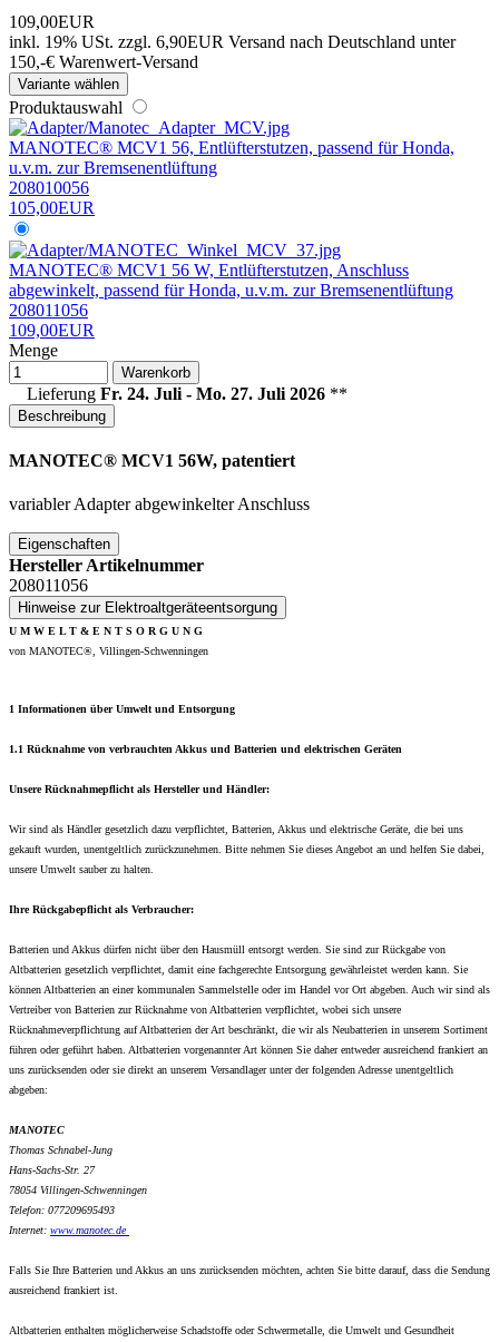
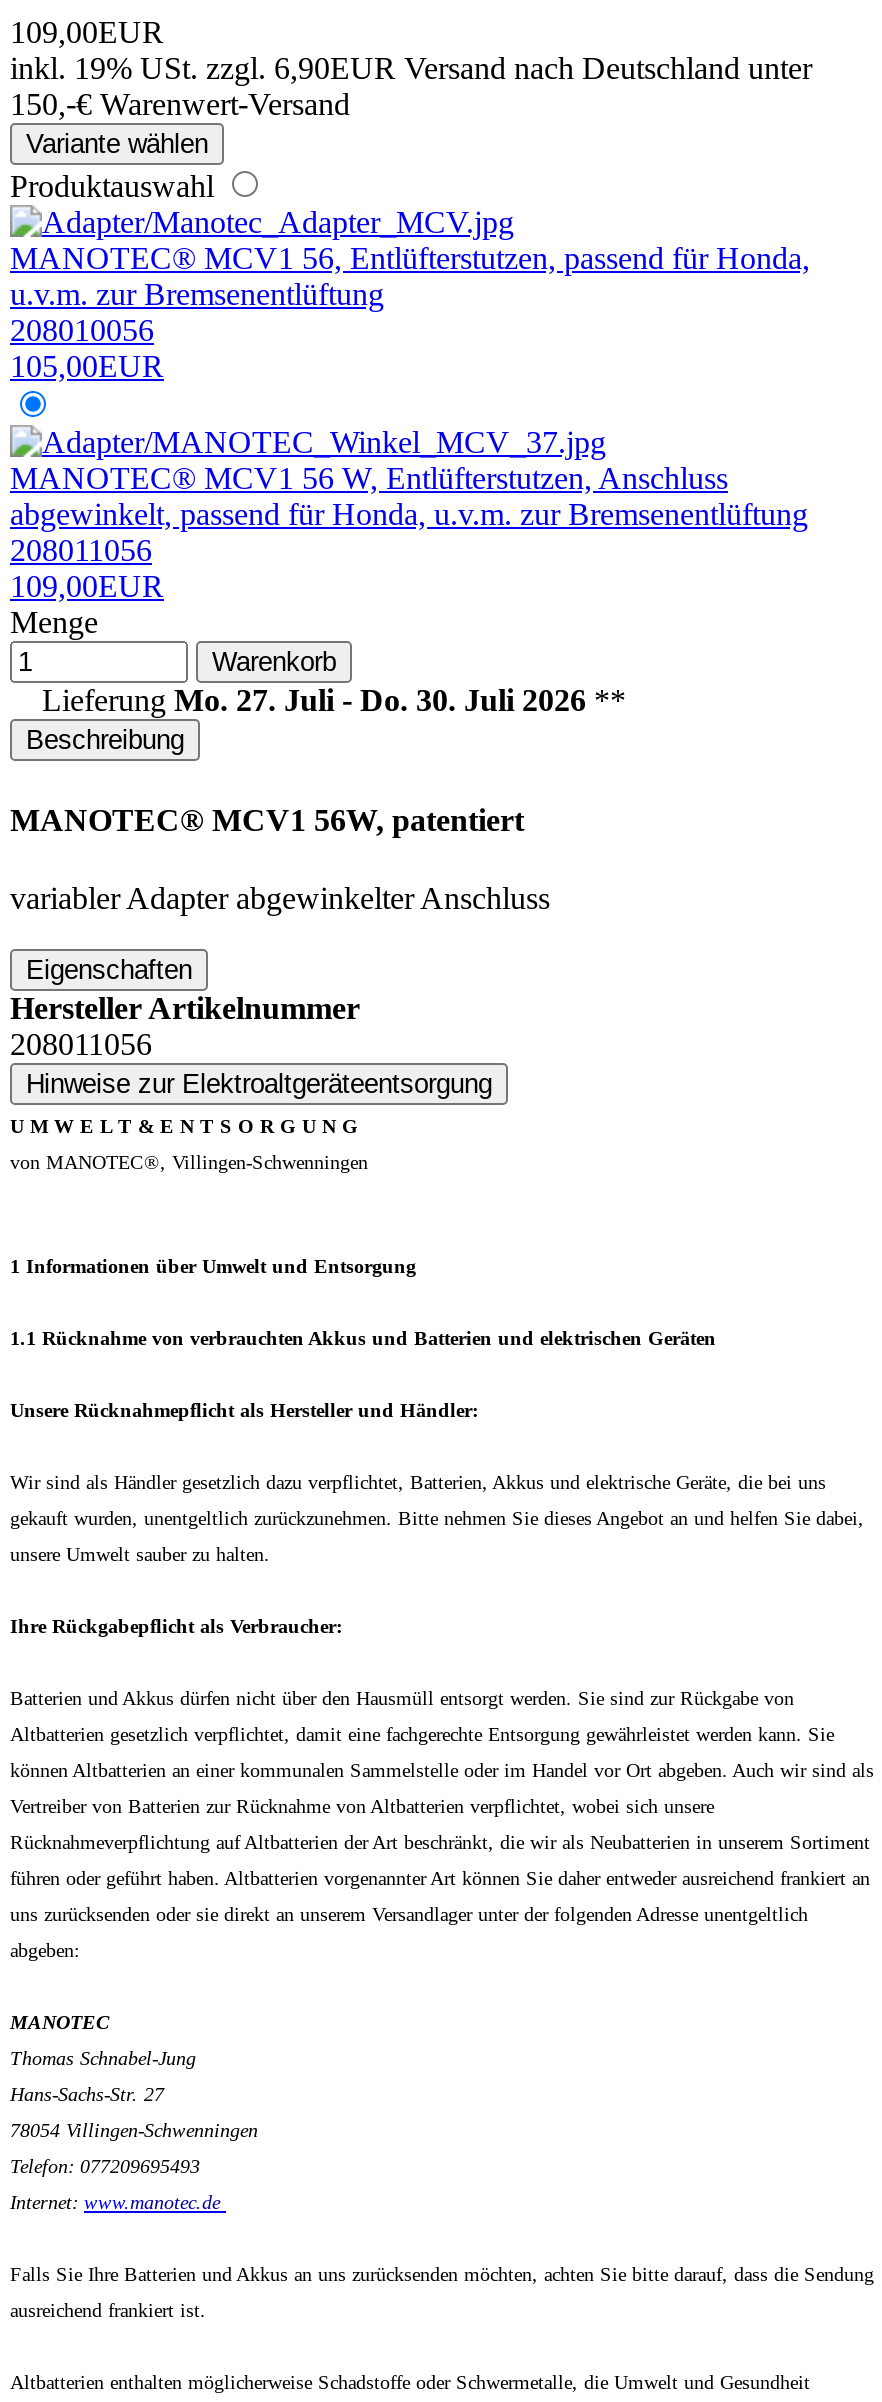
[27,384,348,403] LieferungFr. 24. Juli - Mo. 27. Juli 2026 ** -> [42,682,626,716] LieferungMo. 27. Juli - Do. 30. Juli 2026 **

